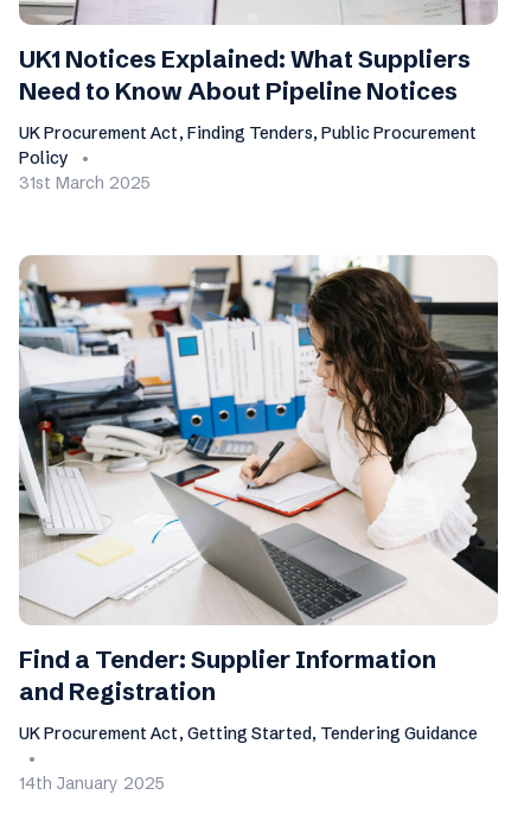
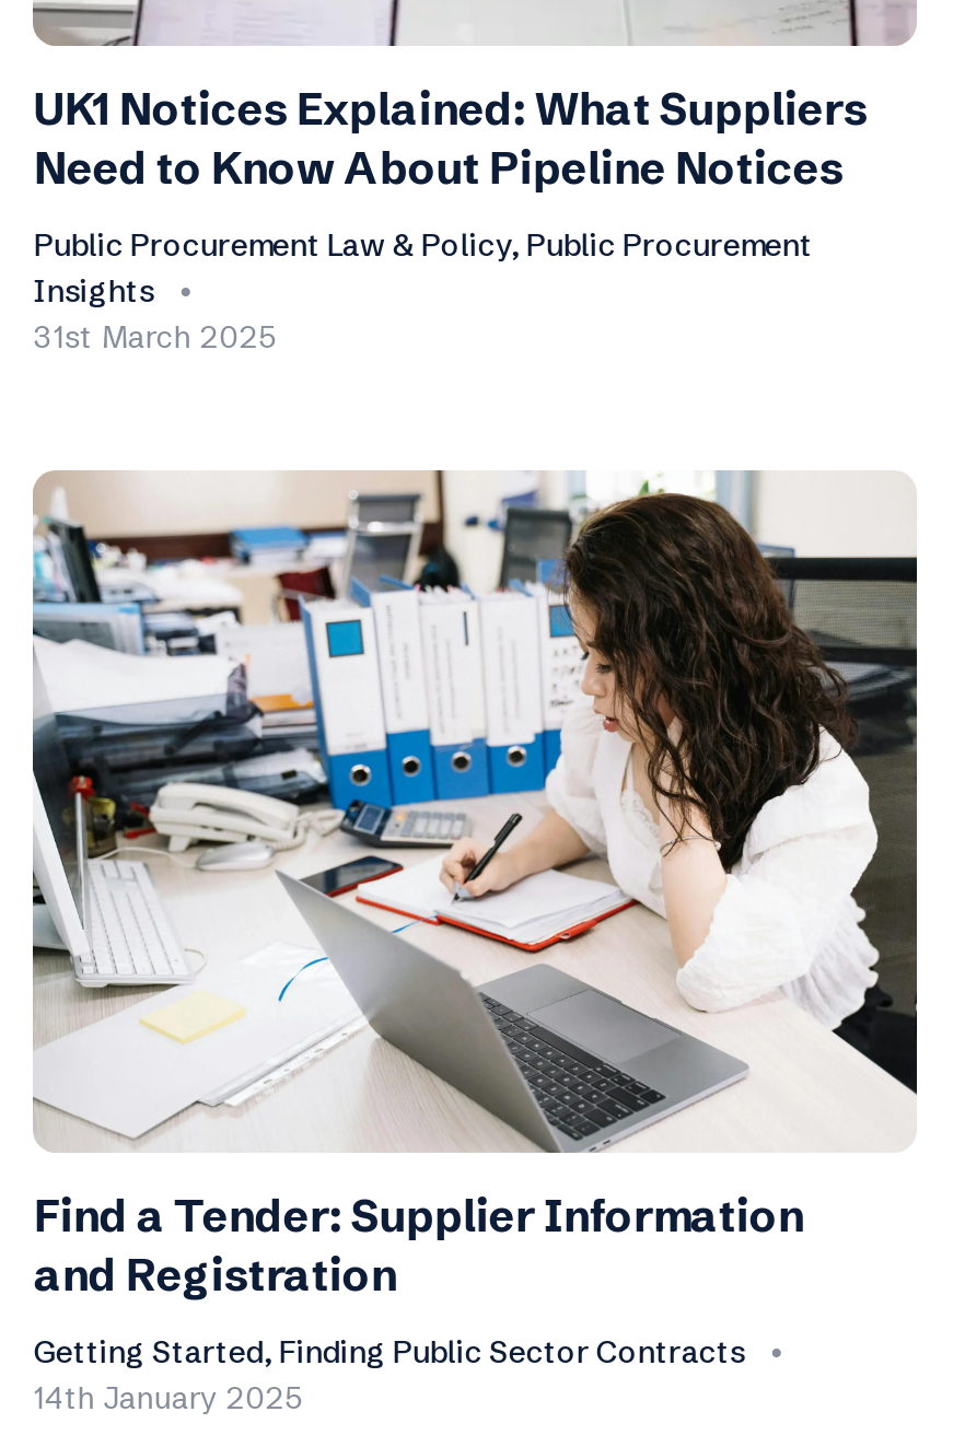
[19,123,477,169] UK Procurement Act, Finding Tenders, Public Procurement | Policy -> [34,226,813,311] Public Procurement Law & Policy, Public Procurement | Insights
[19,723,478,744] UK Procurement Act, Getting Started, Tendering Guidance -> [34,1333,751,1372] Getting Started, Finding Public Sector Contracts

